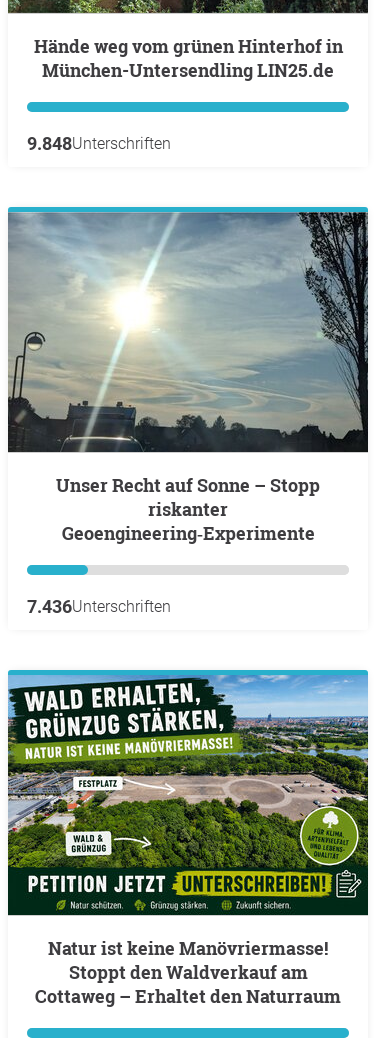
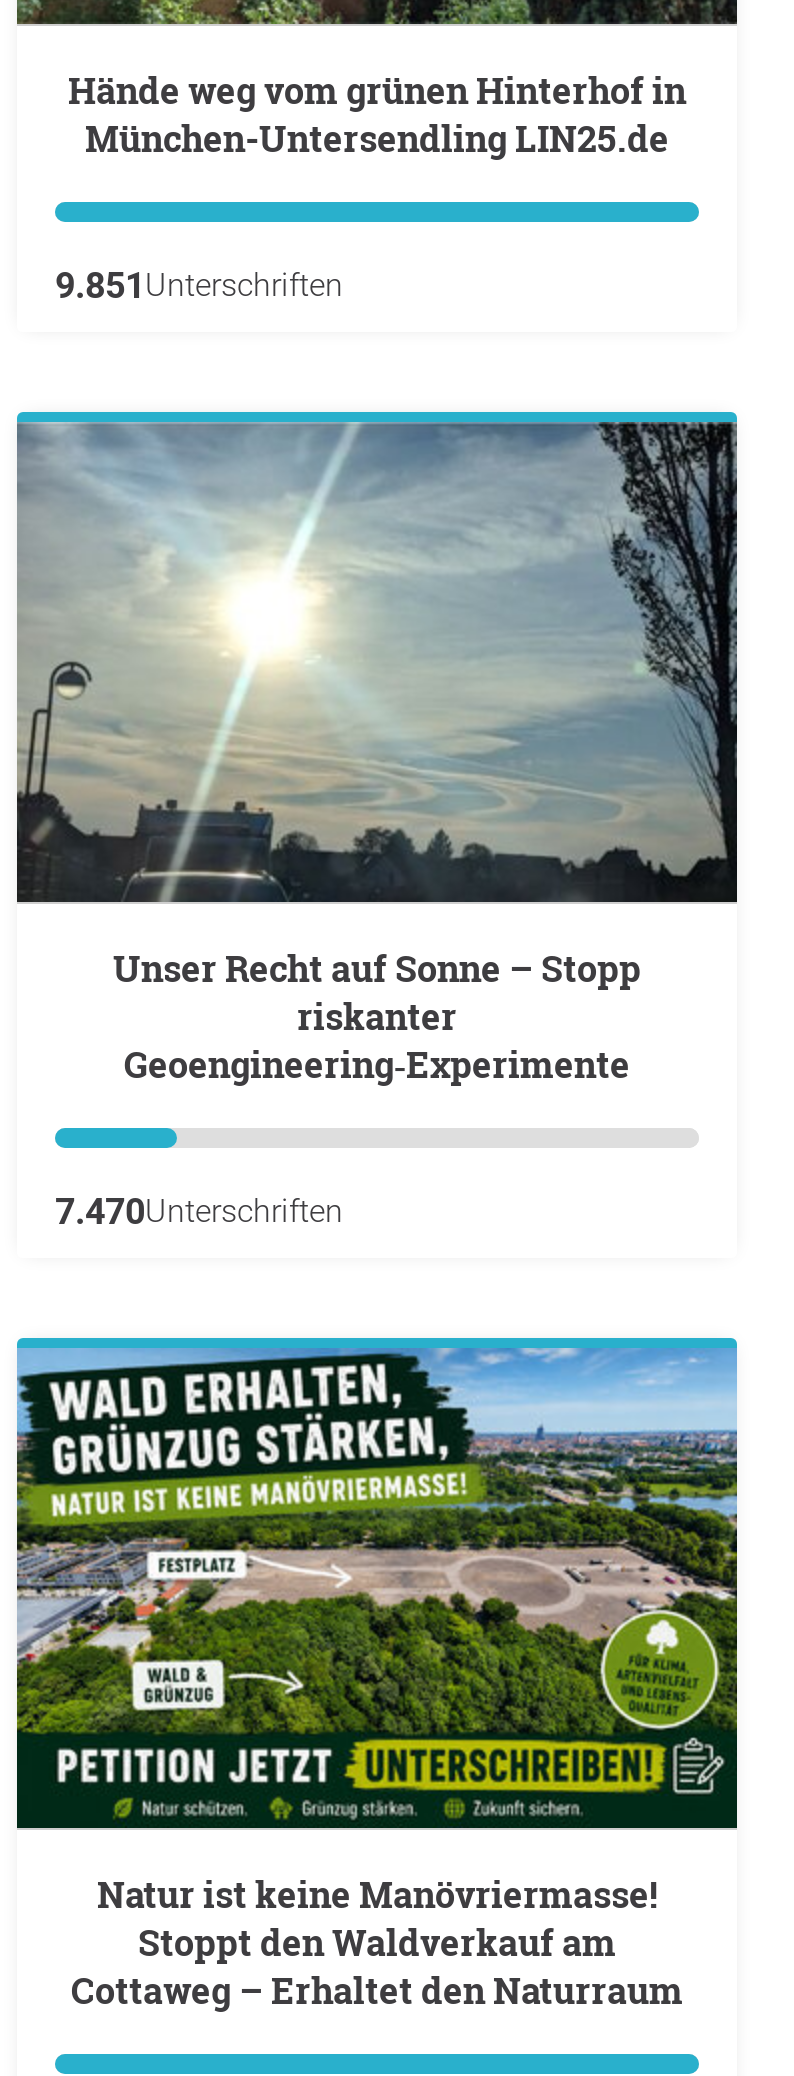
[27,133,171,154] 9.848 Unterschriften -> [55,265,343,307] 9.851 Unterschriften
[27,596,171,617] 7.436Unterschriften -> [55,1191,343,1233] 7.470Unterschriften

